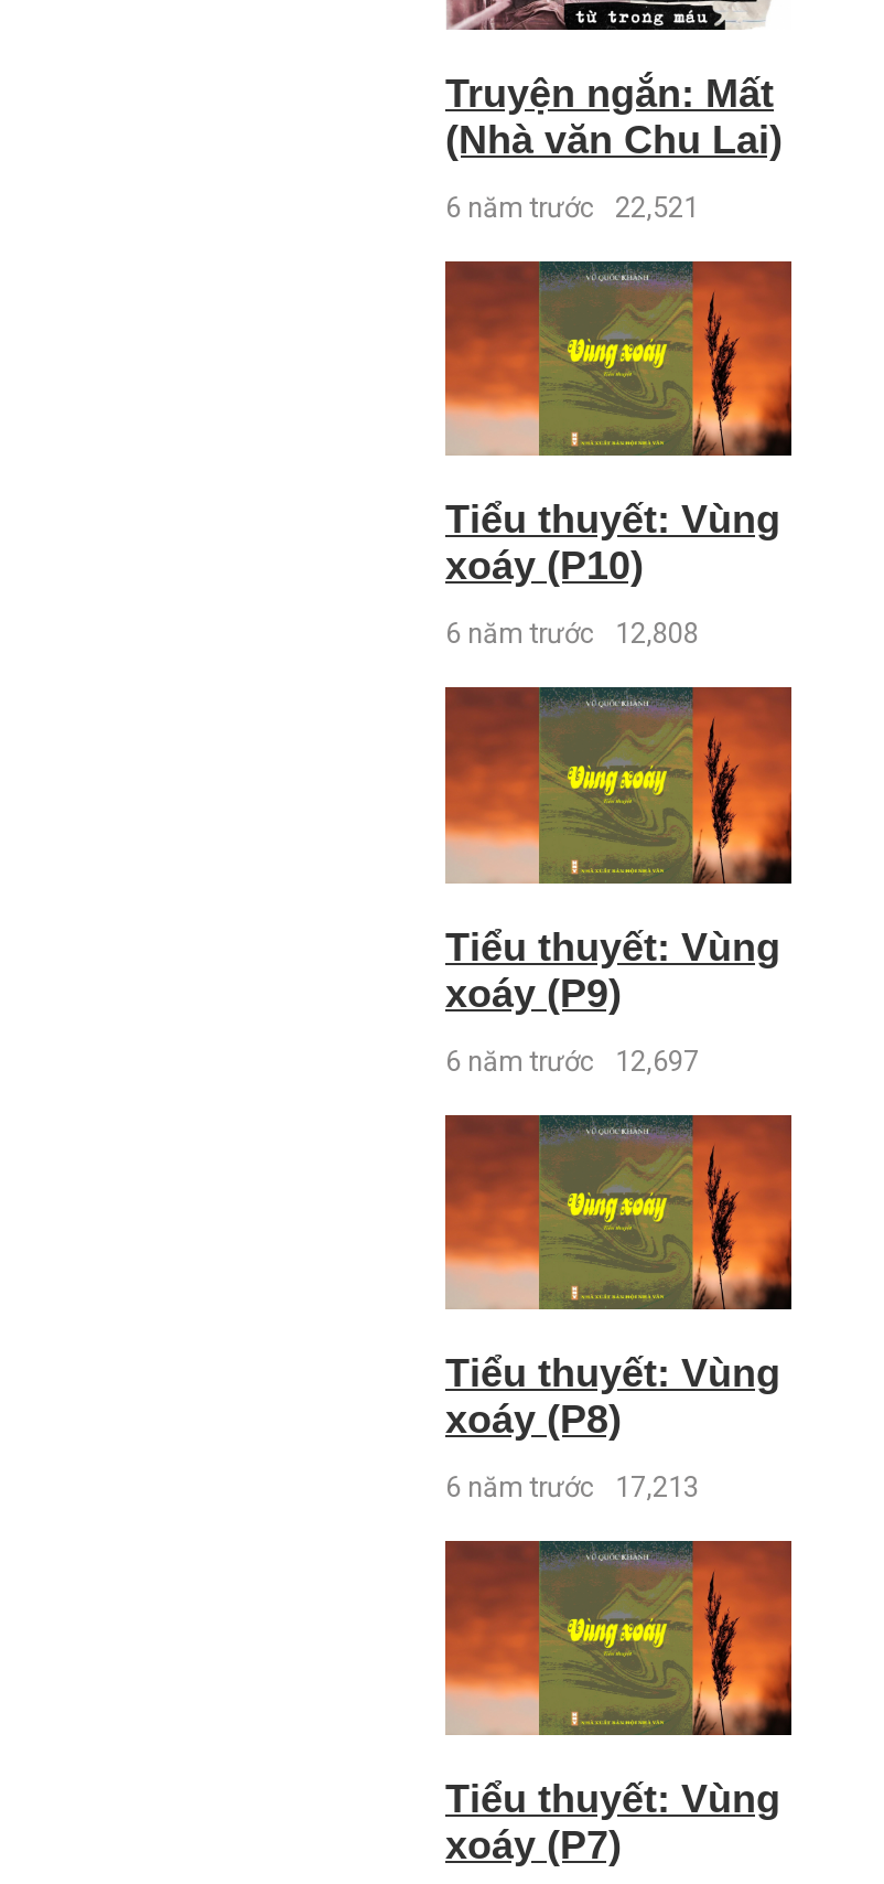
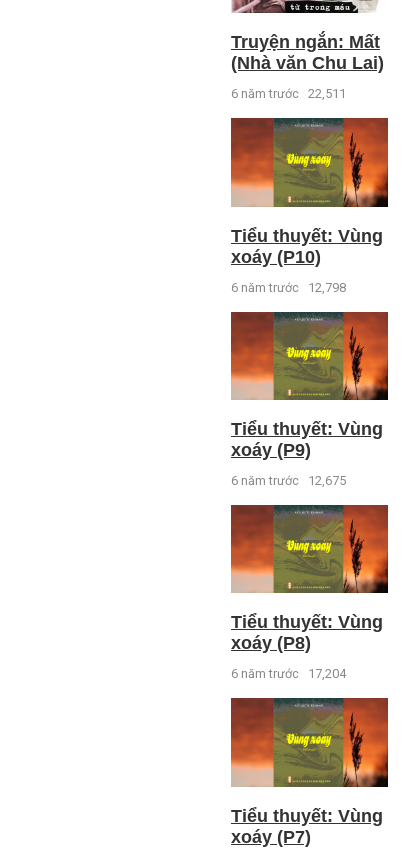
[445,190,699,223] 6 năm trước 22,521 -> [231,86,346,101] 6 năm trước 22,511
[445,617,699,650] 6 năm trước 12,808 -> [231,280,346,295] 6 năm trước 12,798
[445,1043,699,1077] 6 năm trước 12,697 -> [231,473,346,488] 6 năm trước 12,675
[445,1470,699,1503] 6 năm trước 17,213 -> [231,666,346,681] 6 năm trước 17,204

